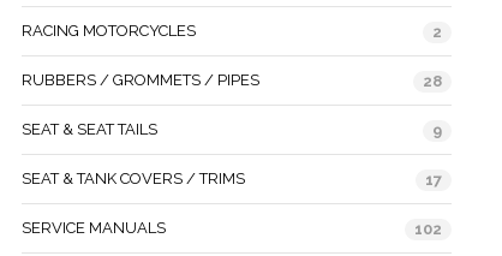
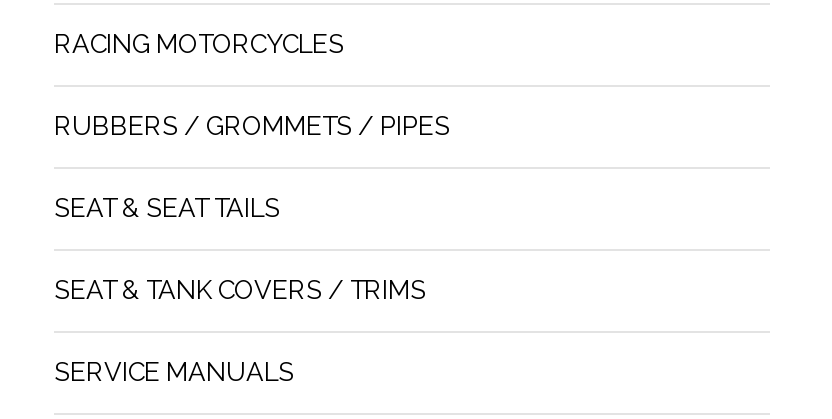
[432,23,442,41] 2 -> none
[423,72,442,90] 28 -> none
[432,121,442,139] 9 -> none
[425,170,442,188] 17 -> none
[414,220,442,238] 102 -> none

